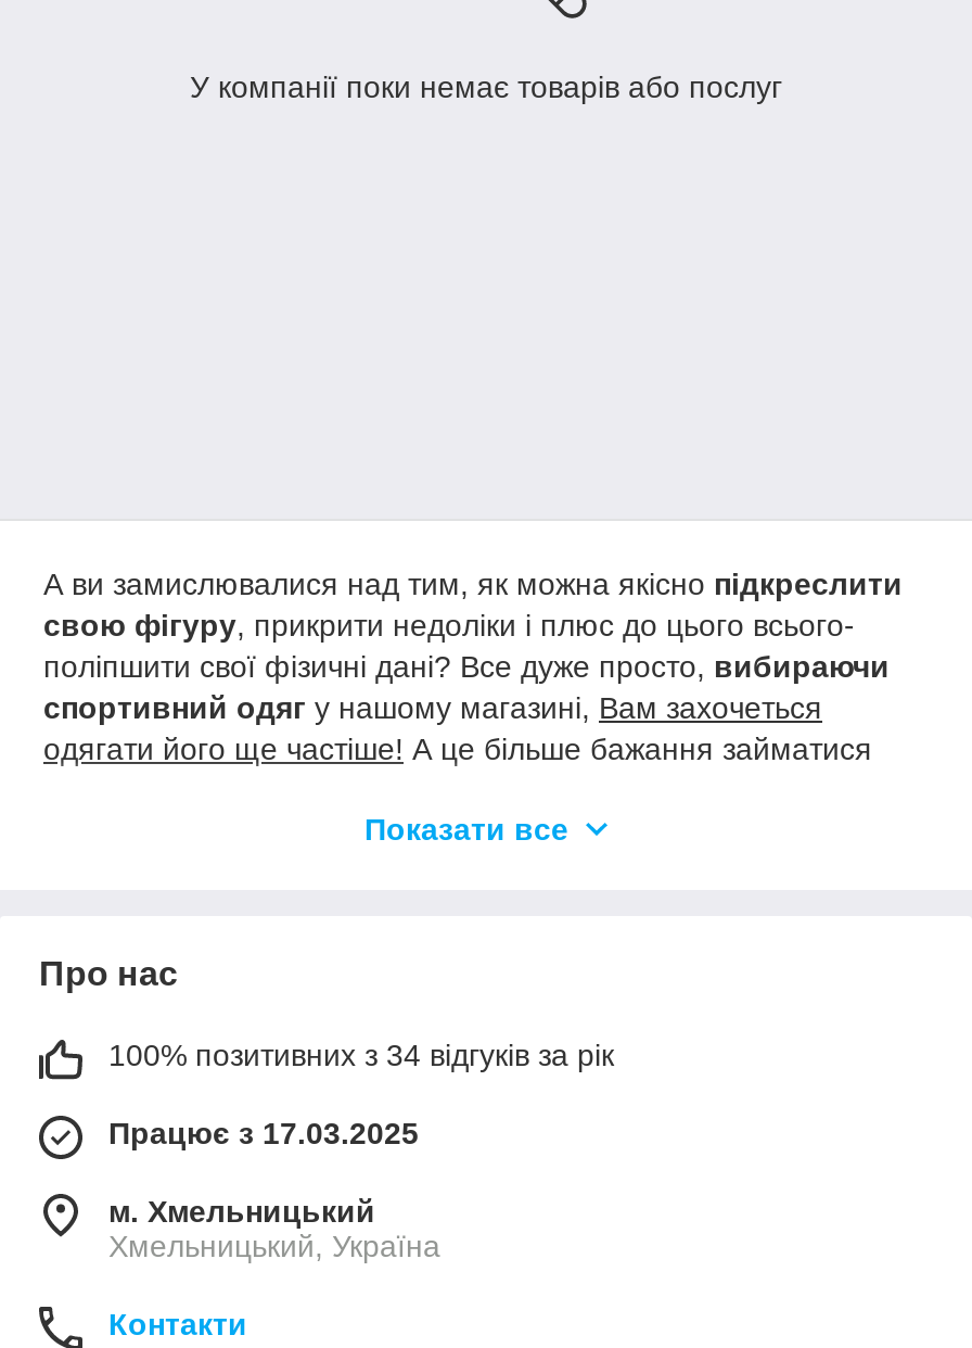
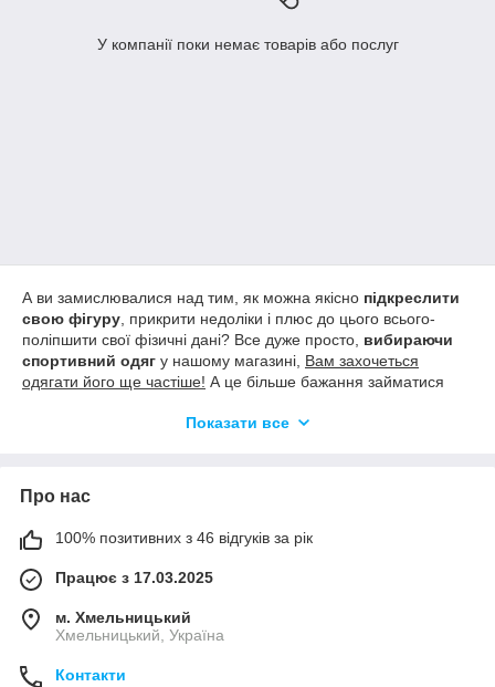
[108,1039,614,1073] 100% позитивних з 34 відгуків за рік -> [55,529,313,547] 100% позитивних з 46 відгуків за рік

